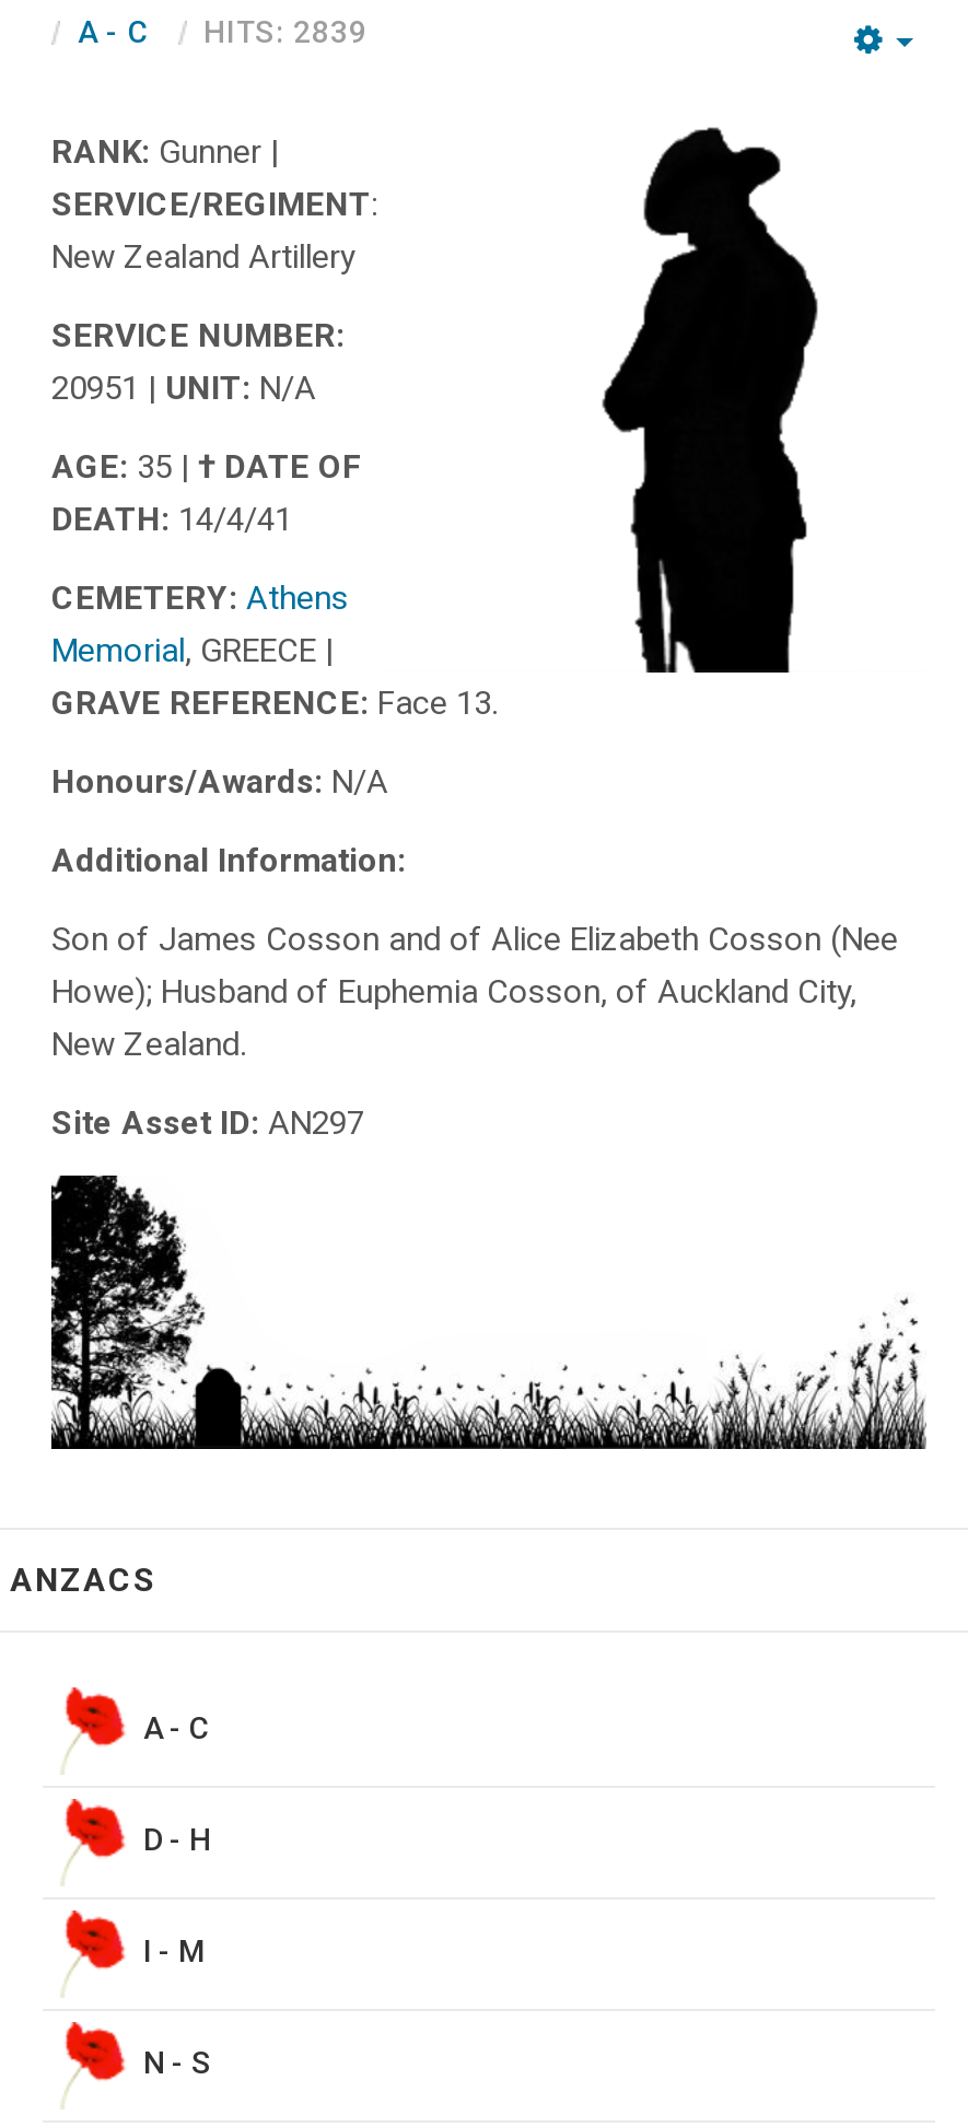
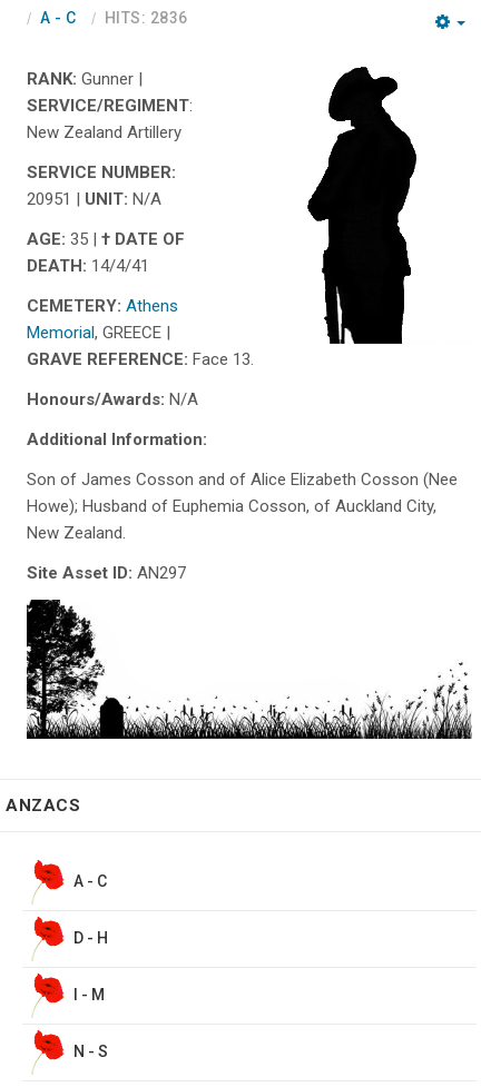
[78,13,368,48] A - C HITS: 2839 -> [40,8,188,26] A - C HITS: 2836

